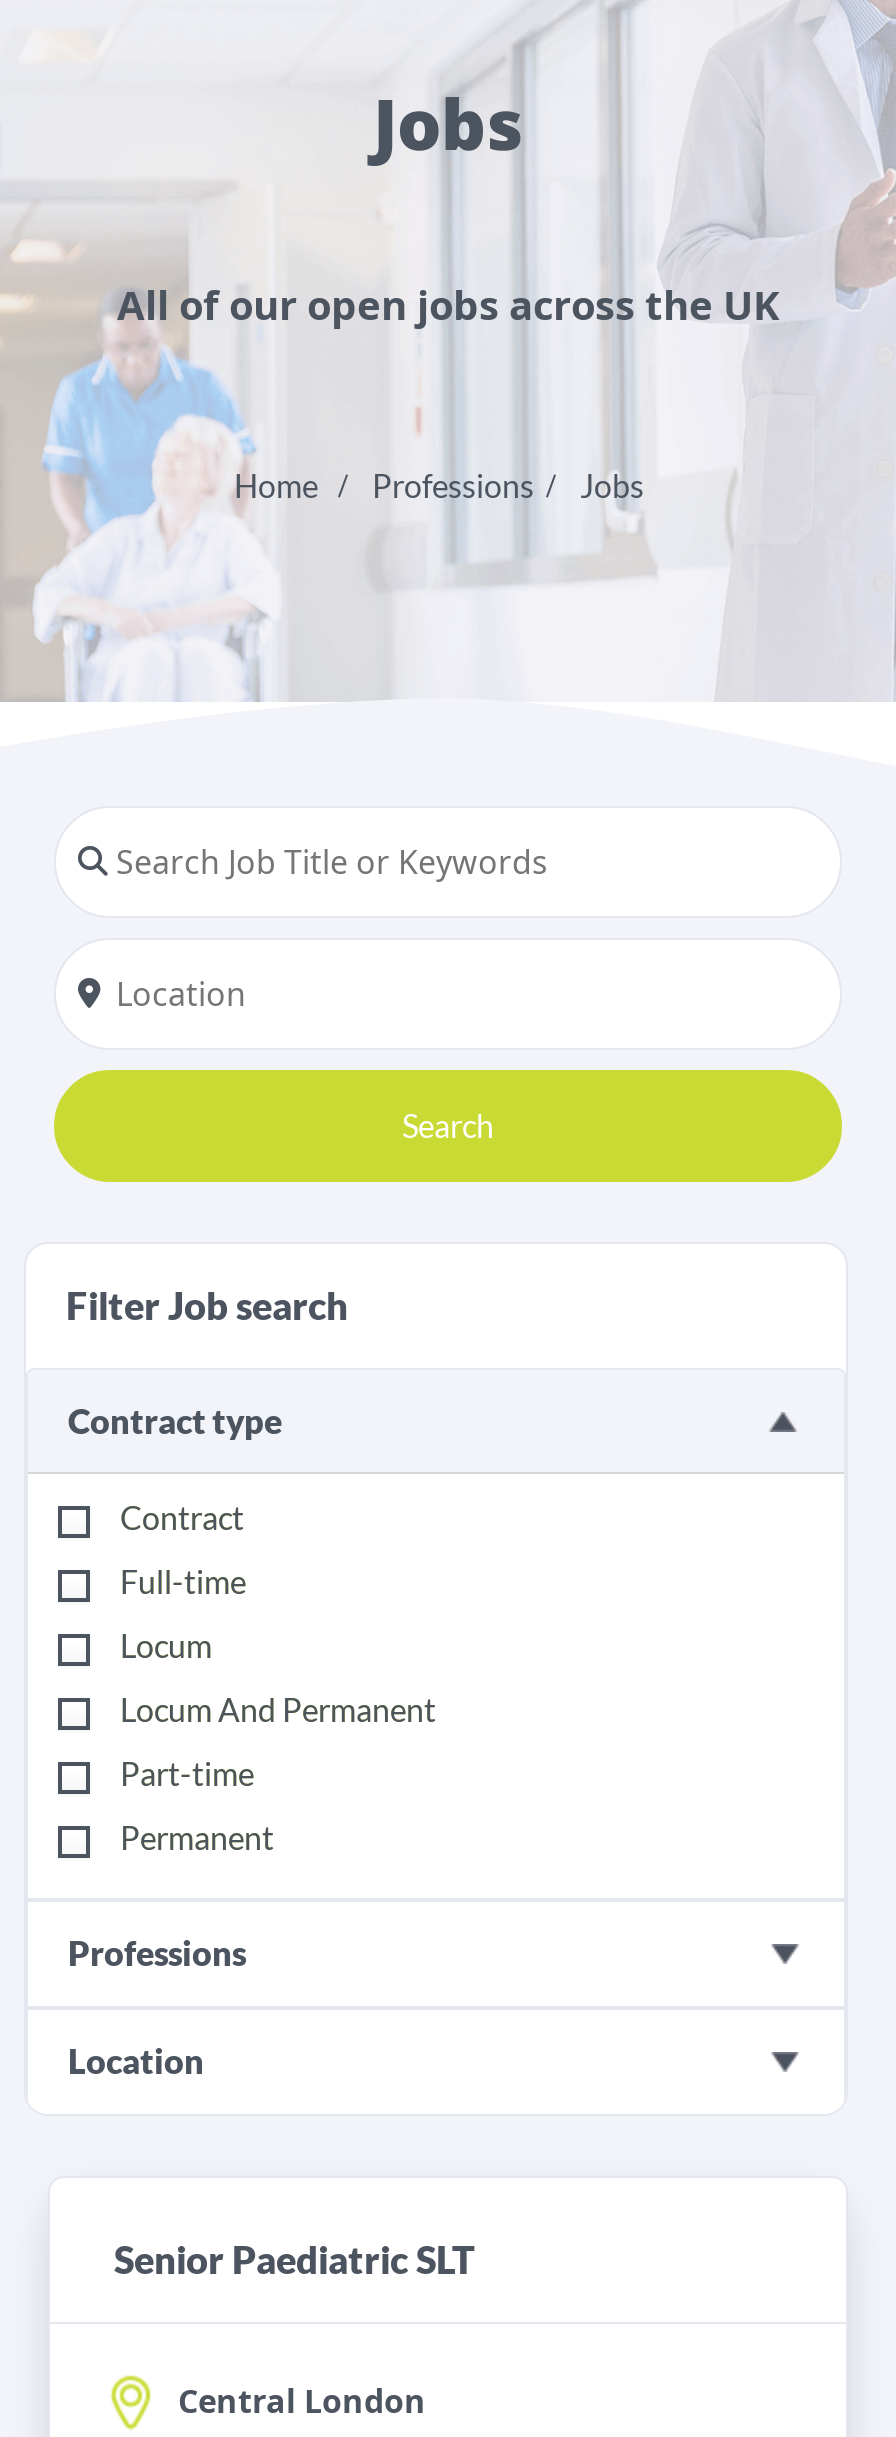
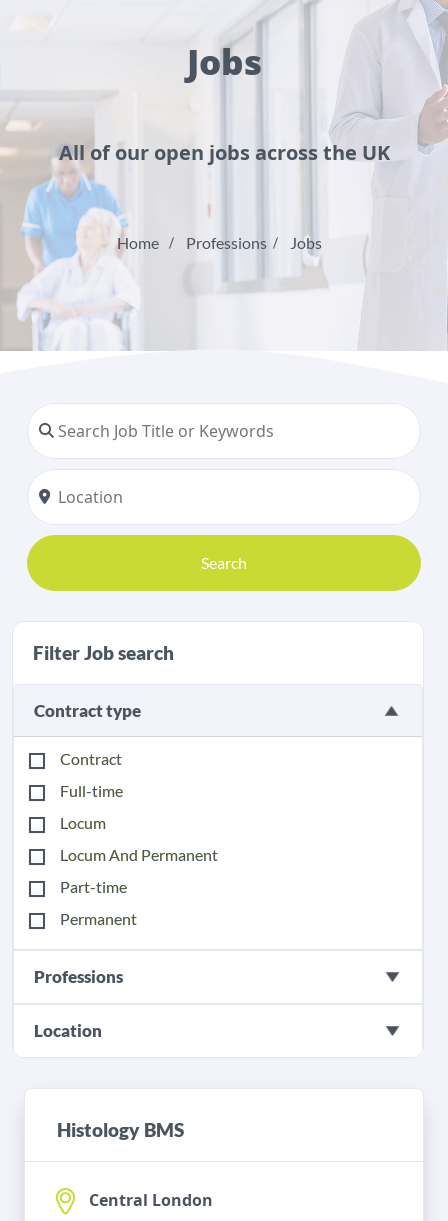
[114,2236,474,2282] Senior Paediatric SLT -> [57,1118,184,1141] Histology BMS

